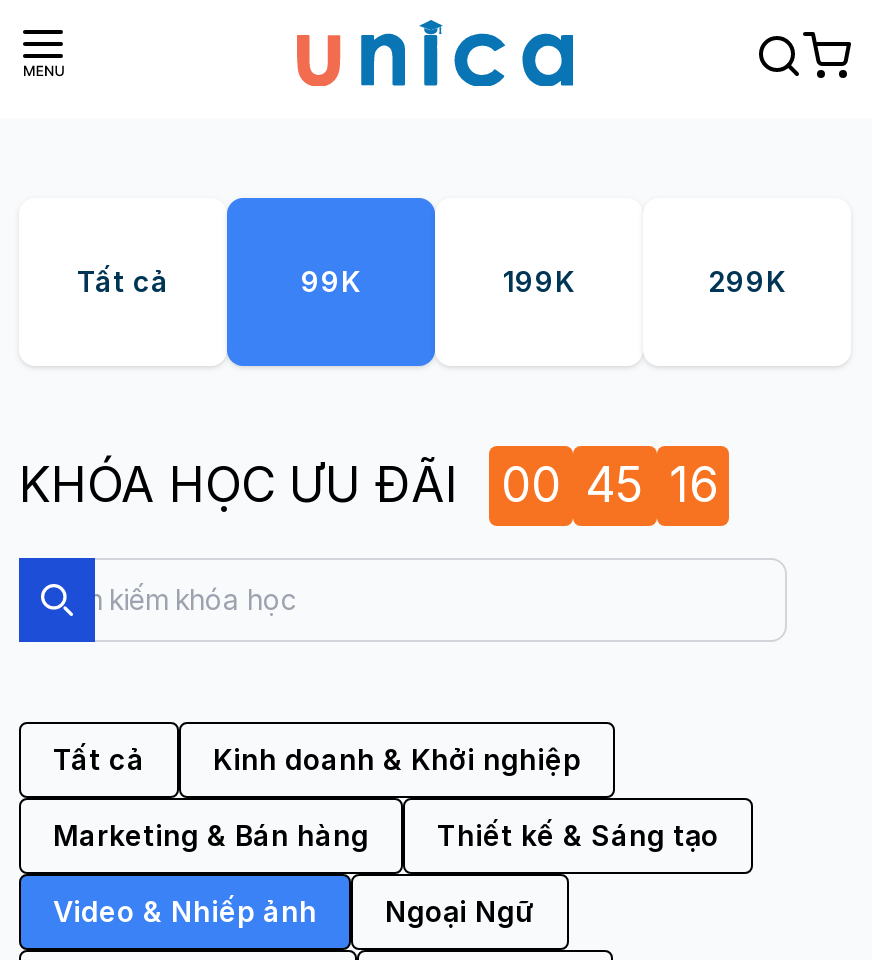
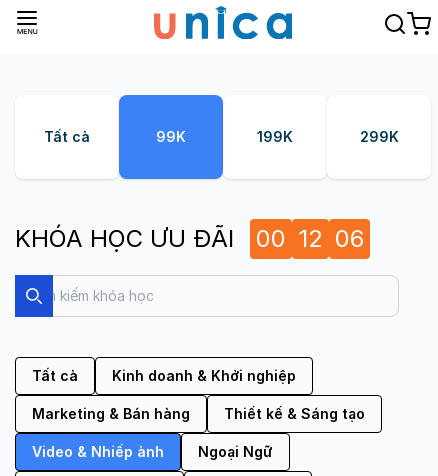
[19,456,717,514] KHÓA HỌC ƯU ĐÃI 00 45 16 -> [15,224,364,253] KHÓA HỌC ƯU ĐÃI 00 12 06

